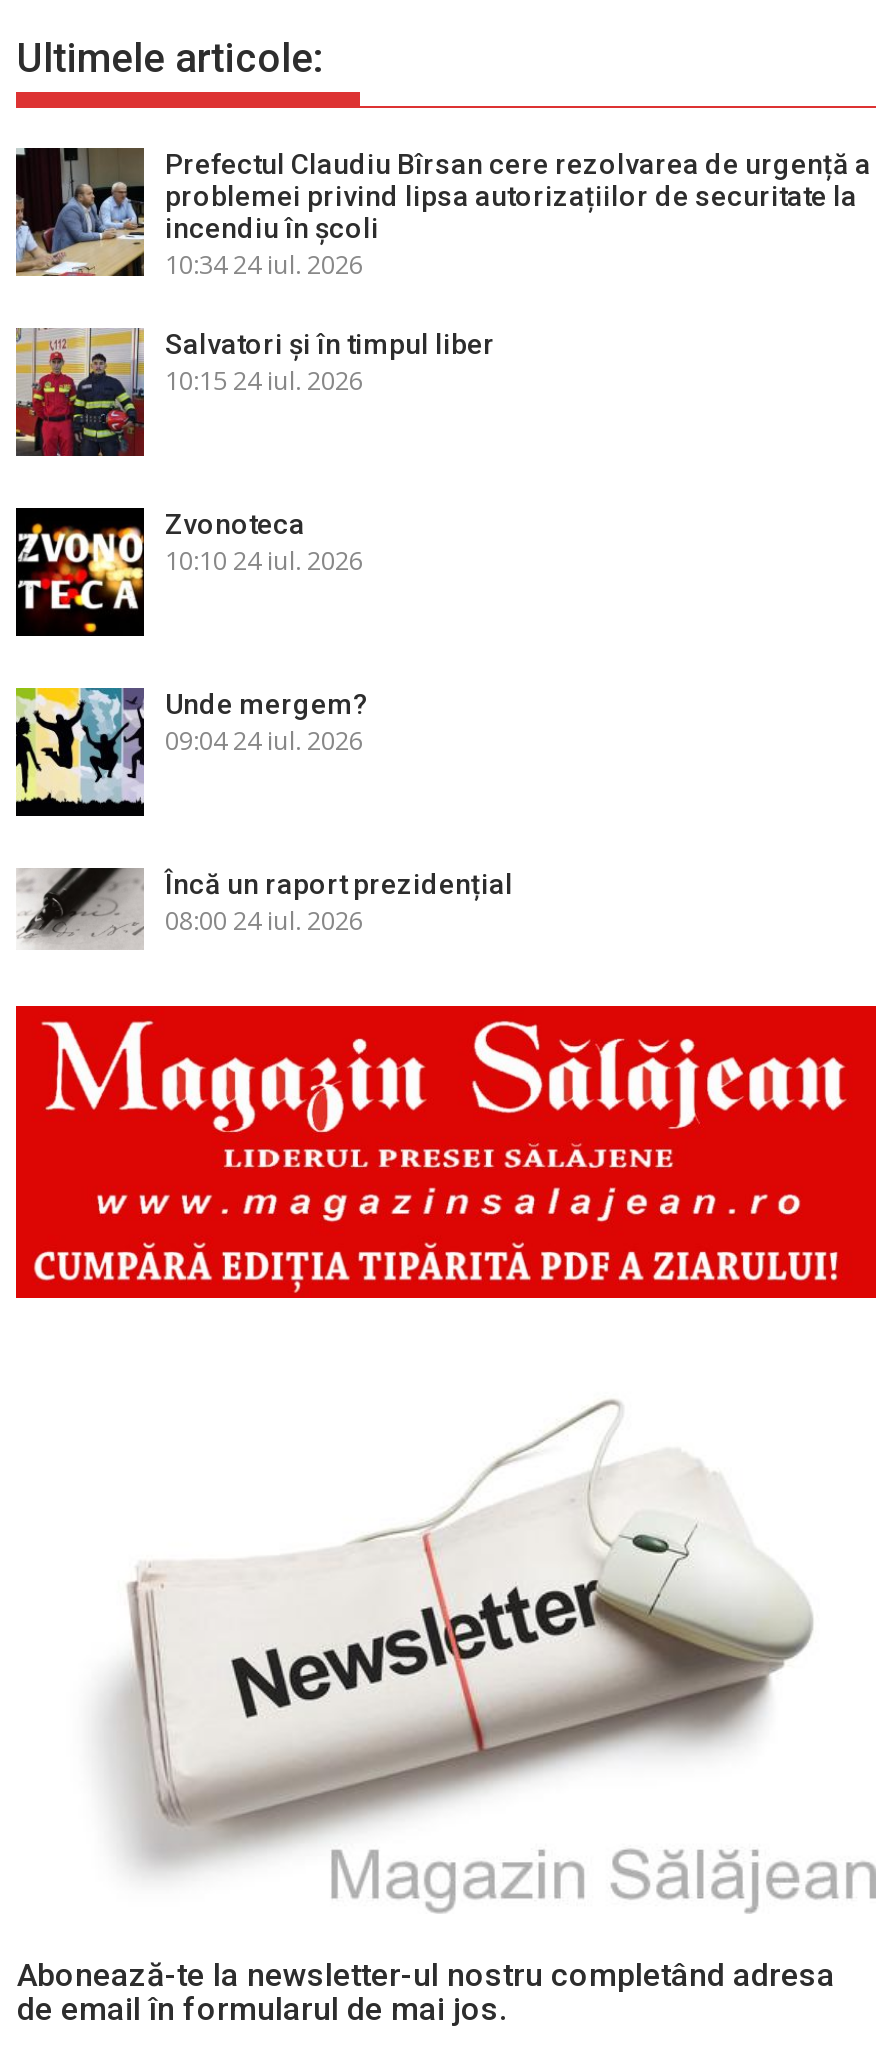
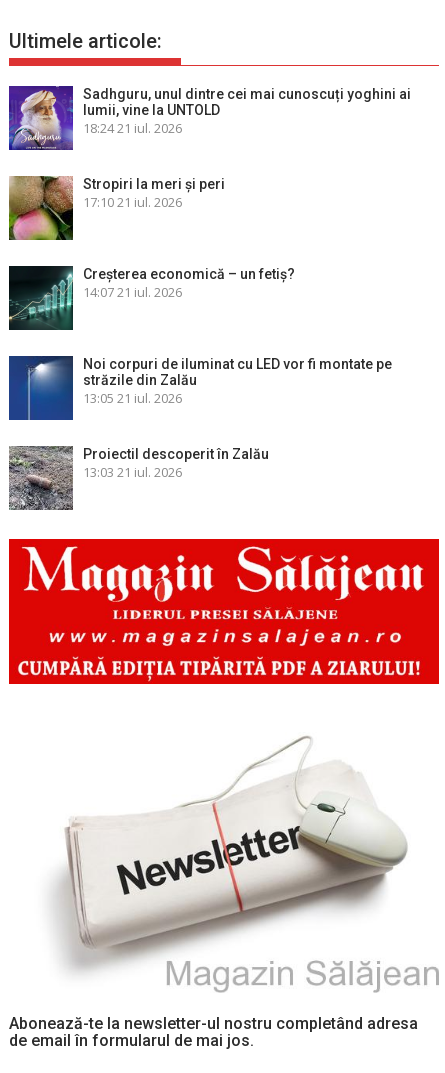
[14,145,871,282] [image] | Prefectul Claudiu Bîrsan cere rezolvarea de urgență a | problemei privind lipsa autorizațiilor de securitate la | incendiu în școli | 10:34 24 iul. 2026 -> [8,85,411,151] [image] | Sadhguru, unul dintre cei mai cunoscuți yoghini ai | lumii, vine la UNTOLD | 18:24 21 iul. 2026
[14,327,495,457] [image] | Salvatori și în timpul liber | 10:15 24 iul. 2026 -> [9,175,225,241] [image] | Stropiri la meri şi peri | 17:10 21 iul. 2026
[16,507,363,637] [image] | Zvonoteca | 10:10 24 iul. 2026 -> [8,266,295,330] [image] | Creșterea economică – un fetiș? | 14:07 21 iul. 2026
[14,685,369,817] [image] | Unde mergem? | 09:04 24 iul. 2026 -> [8,356,392,420] [image] | Noi corpuri de iluminat cu LED vor fi montate pe | străzile din Zalău | 13:05 21 iul. 2026
[18,867,513,947] [image] | Încă un raport prezidențial | 08:00 24 iul. 2026 -> [8,446,269,510] [image] | Proiectil descoperit în Zalău | 13:03 21 iul. 2026

